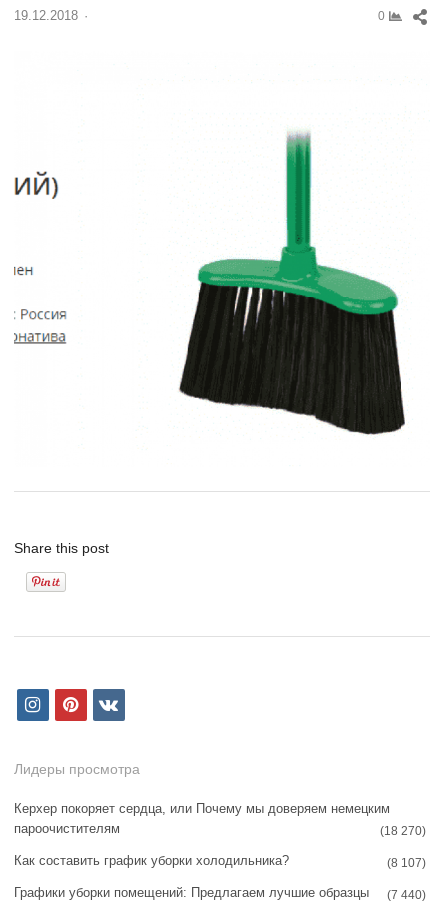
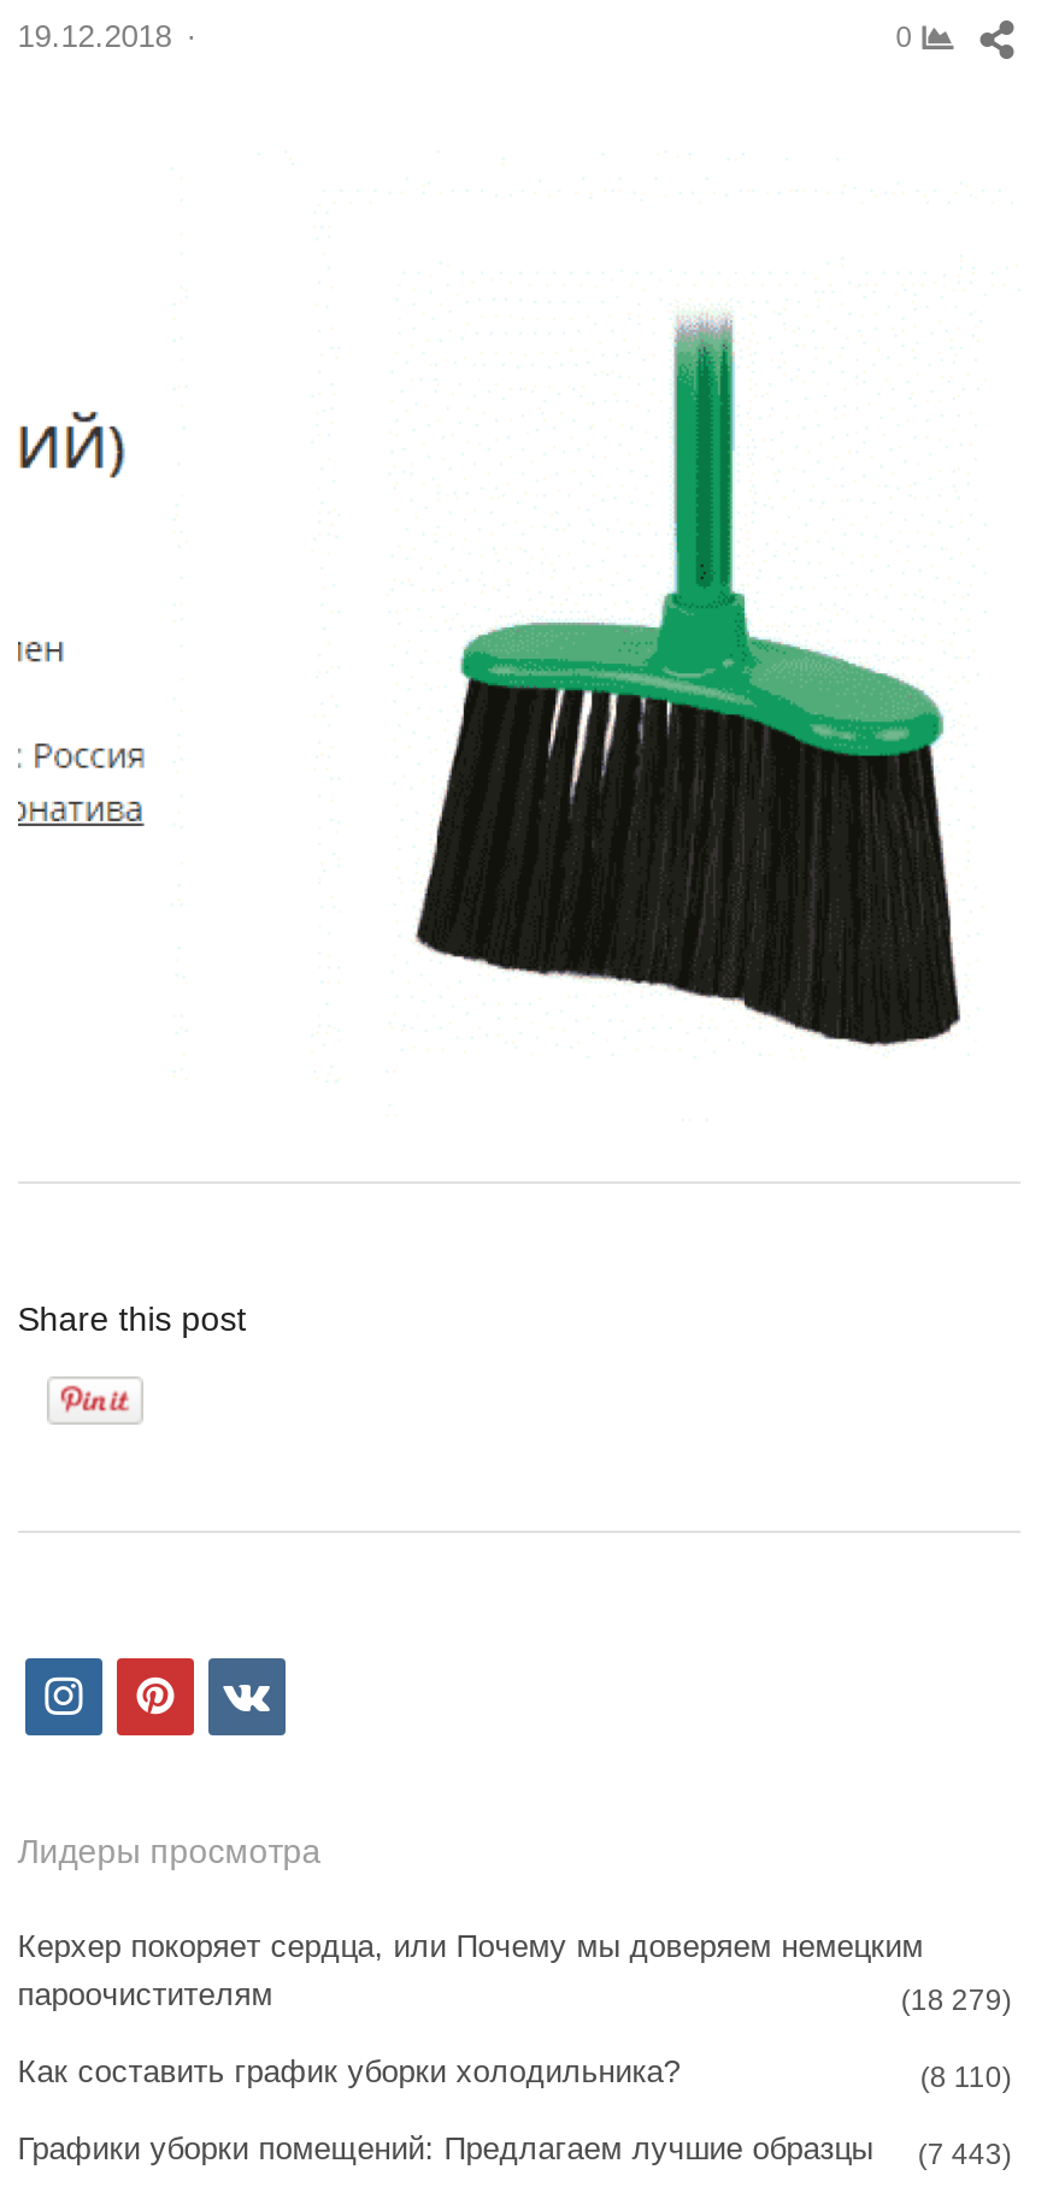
[380,824,426,838] (18 270) -> [901,1983,1012,2017] (18 279)
[387,856,426,870] (8 107) -> [920,2061,1012,2094] (8 110)
[387,888,426,902] (7 440) -> [918,2138,1012,2171] (7 443)

